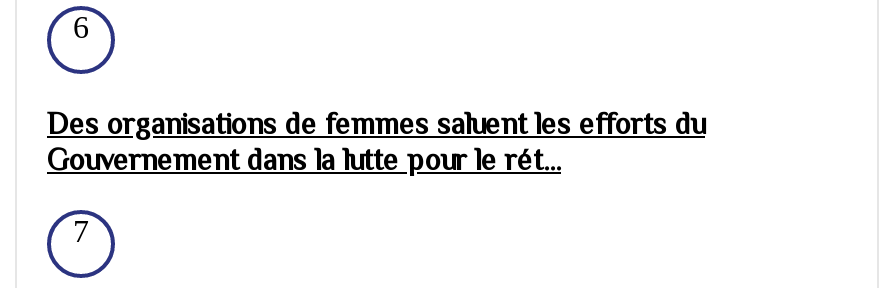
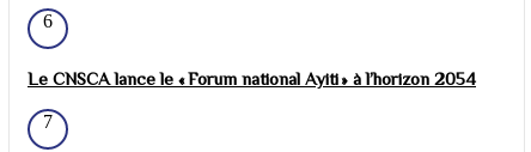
[47,106,705,176] Des organisations de femmes saluent les efforts du | Gouvernement dans la lutte pour le rét... -> [28,68,476,89] Le CNSCA lance le « Forum national Ayiti » à l’horizon 2054

